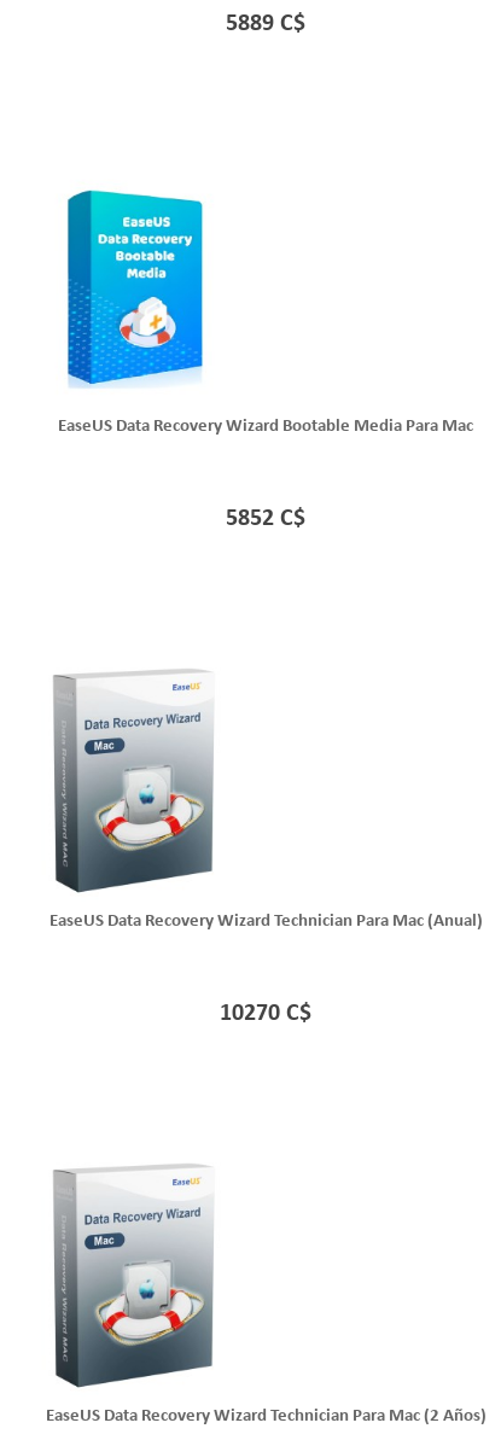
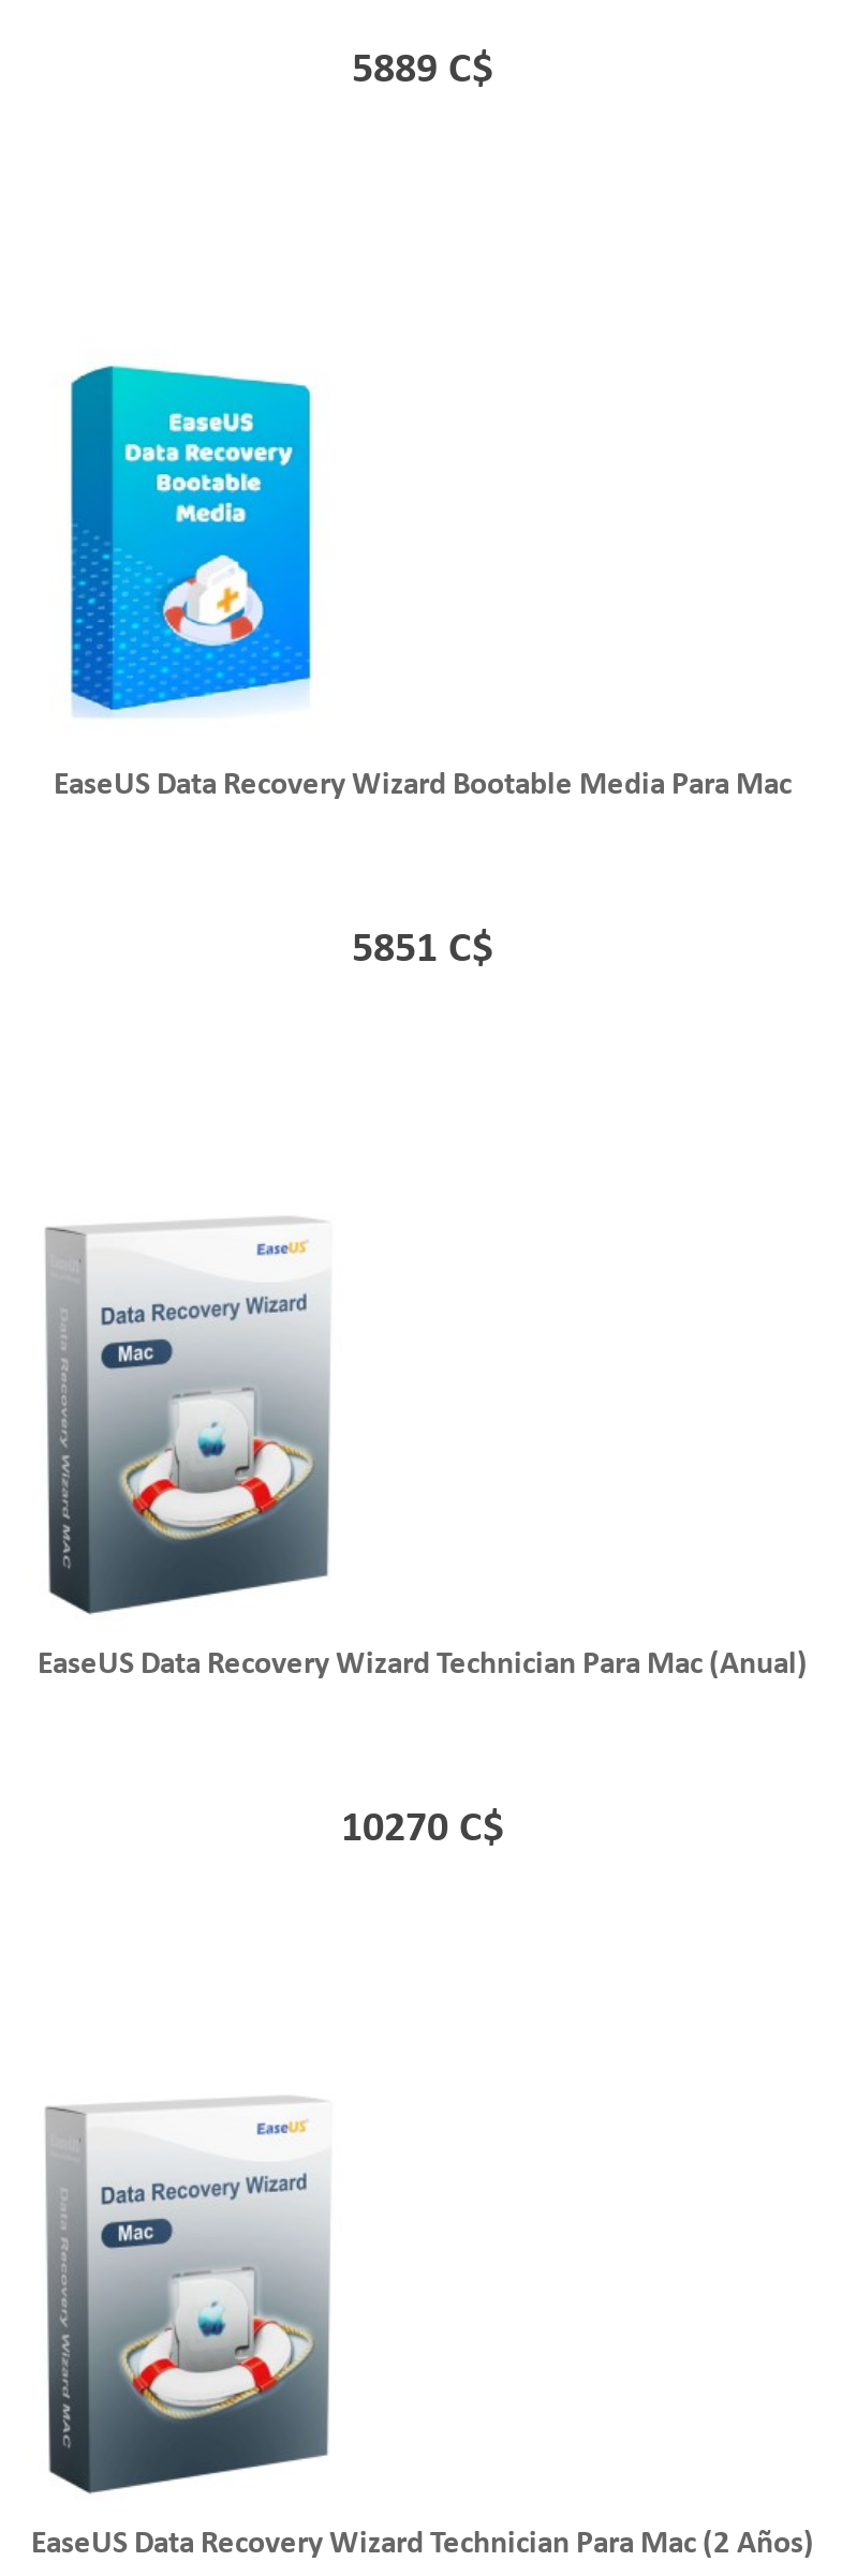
[226,507,305,531] 5852 C$ -> [352,928,493,971] 5851 C$

